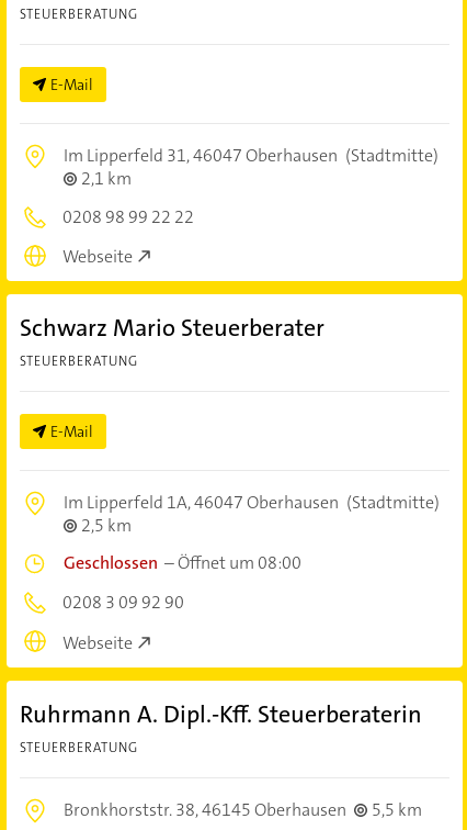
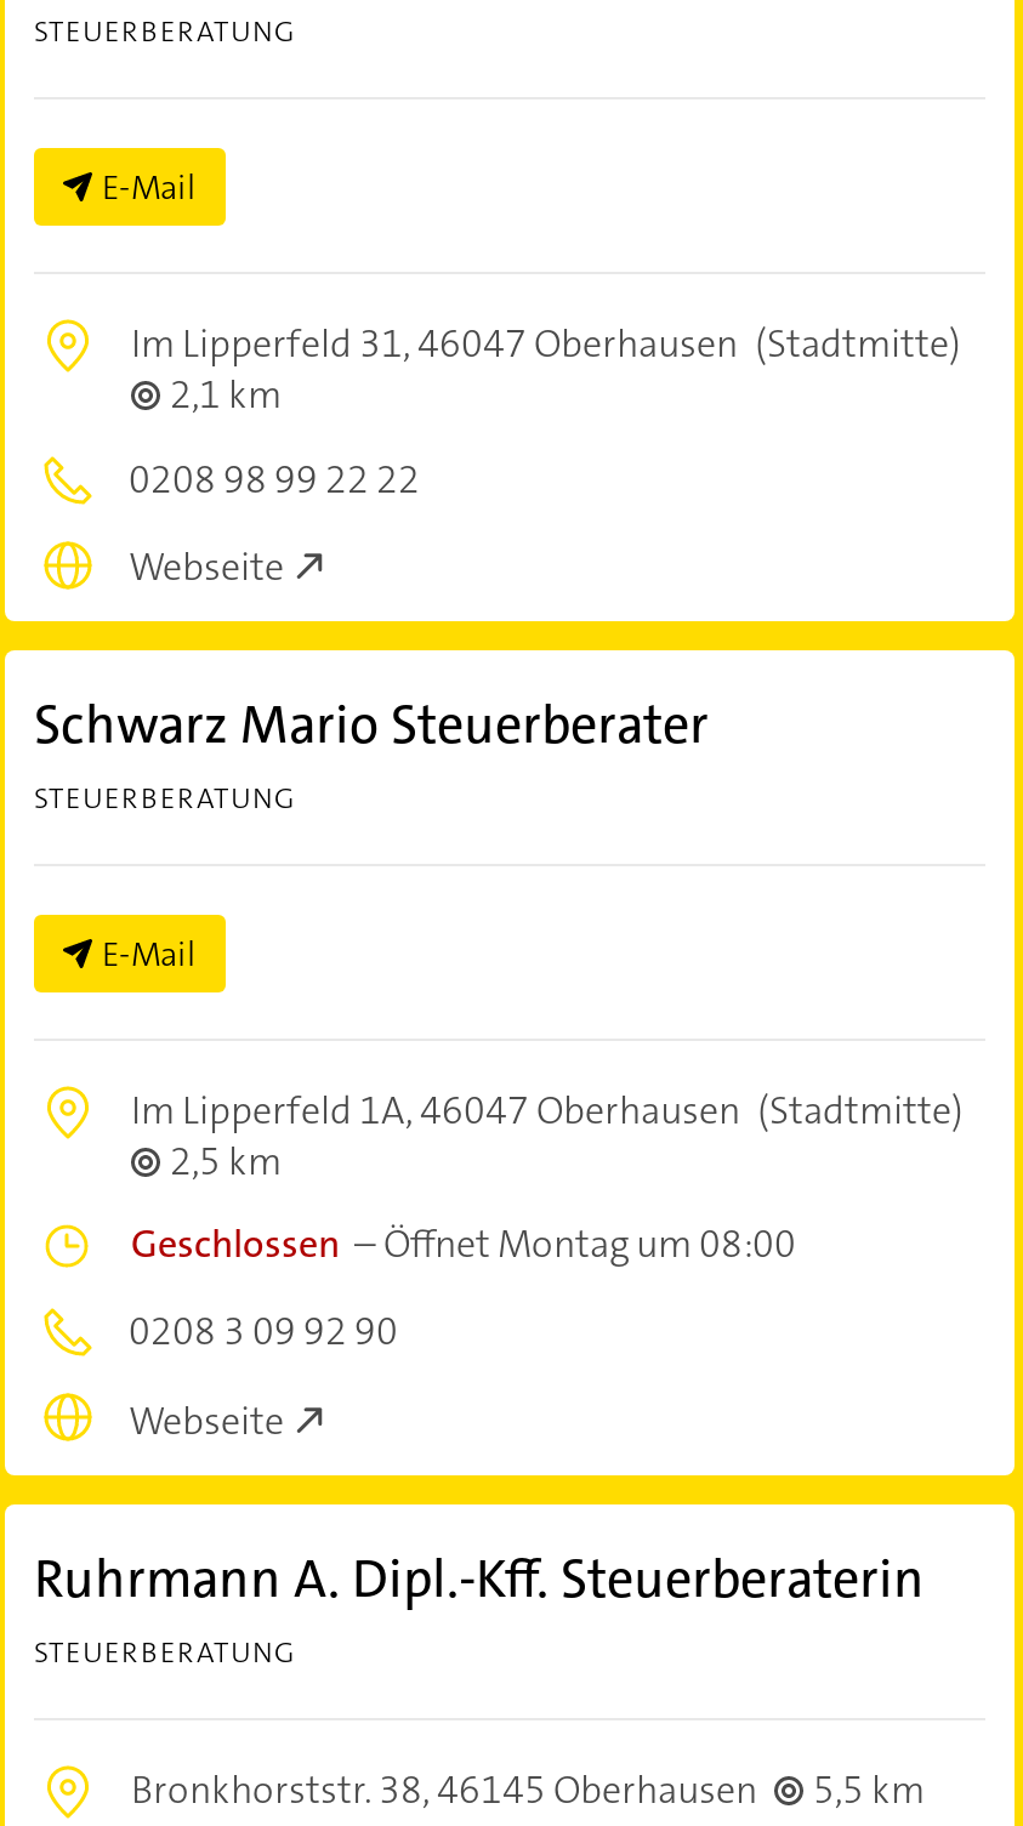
[64,551,301,574] Geschlossen –Öffnet um 08:00 -> [131,1218,796,1269] Geschlossen –Öffnet Montag um 08:00

